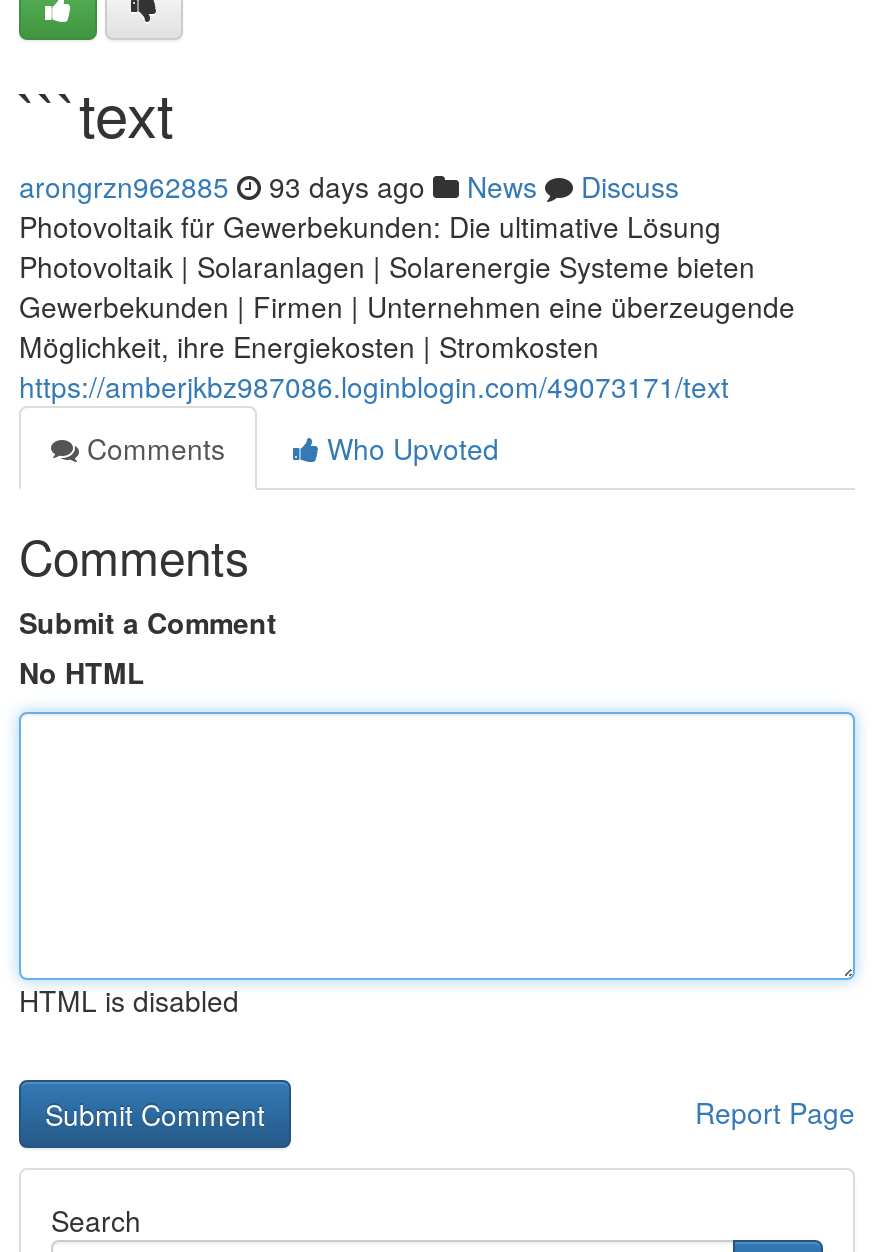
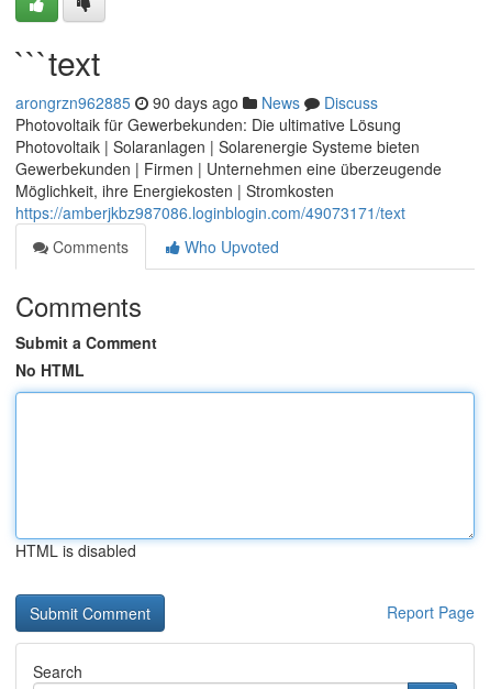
[19,166,679,206] arongrzn962885 93 days ago News Discuss -> [15,91,378,113] arongrzn962885 90 days ago News Discuss

